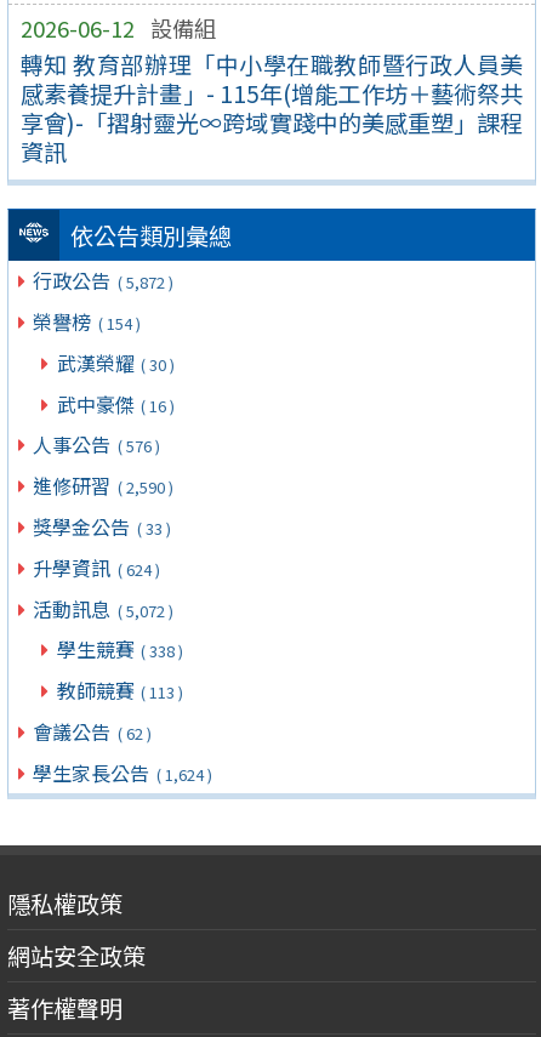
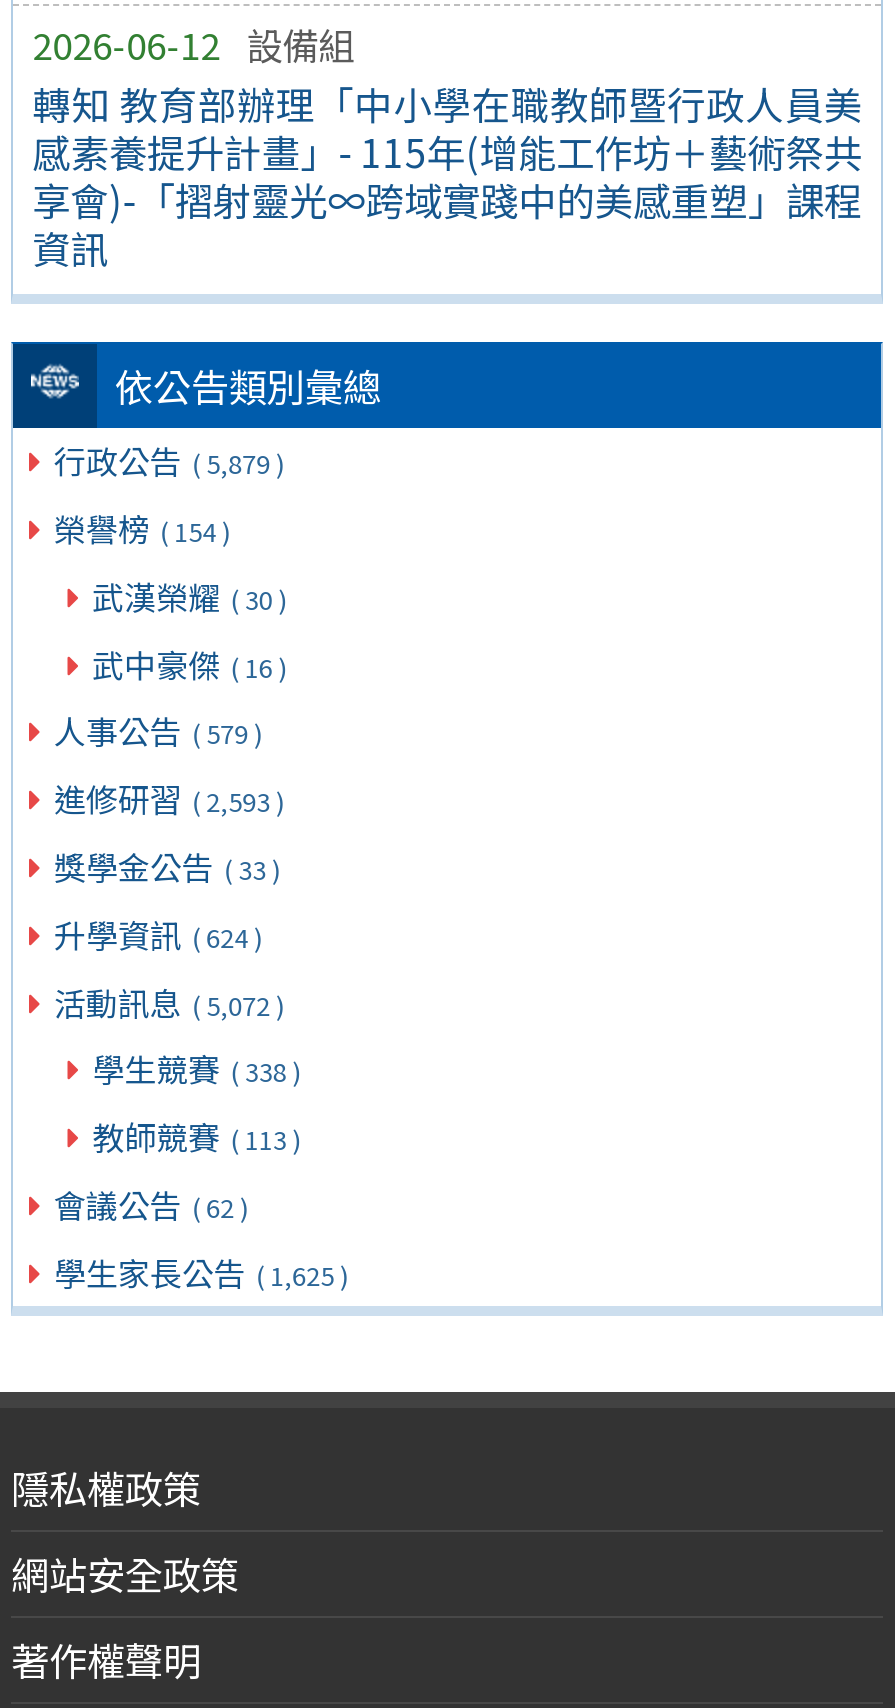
[33,266,173,295] 行政公告 ( 5,872 ) -> [54,436,284,484] 行政公告 ( 5,879 )
[33,430,160,459] 人事公告 ( 576 ) -> [54,707,262,755] 人事公告 ( 579 )
[33,471,173,500] 進修研習 ( 2,590 ) -> [54,774,284,822] 進修研習 ( 2,593 )
[33,758,212,787] 學生家長公告 ( 1,624 ) -> [54,1247,348,1295] 學生家長公告 ( 1,625 )

